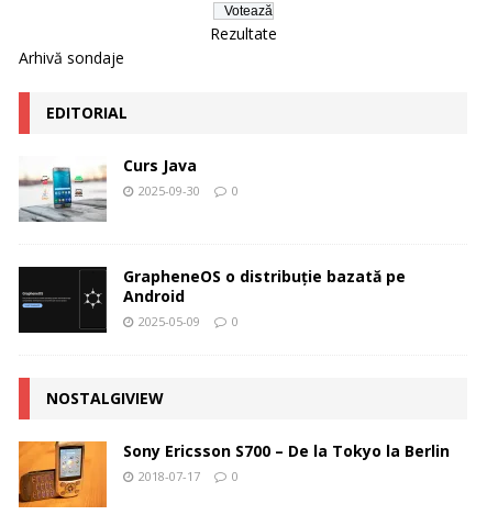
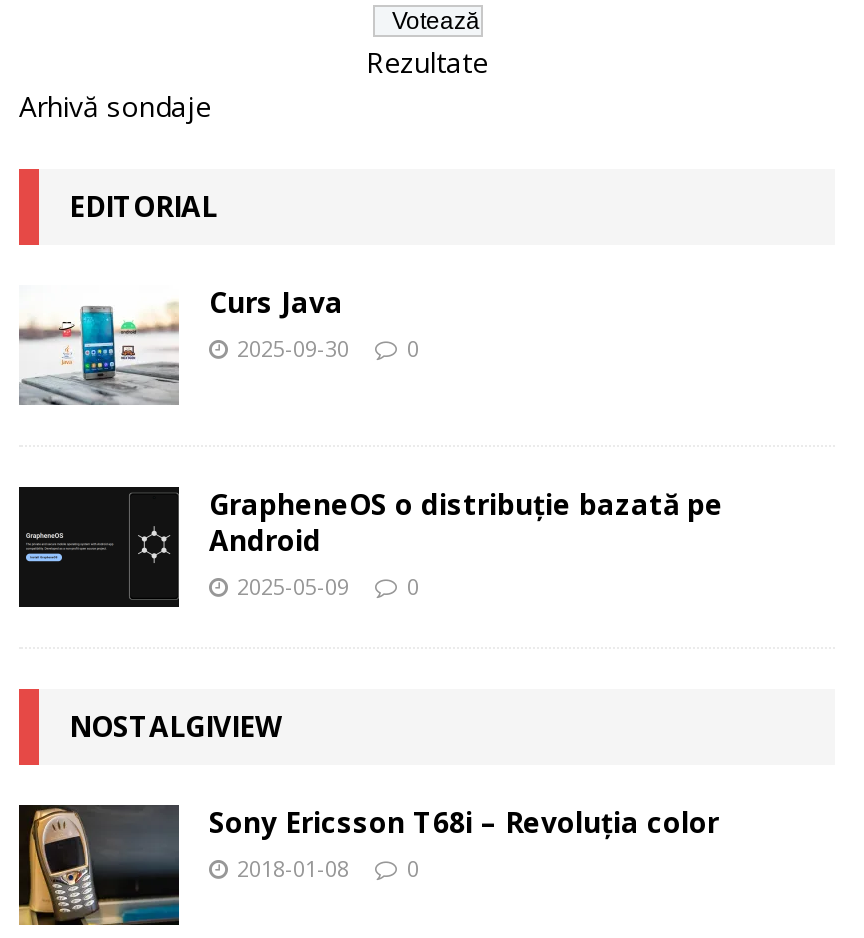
[18,440,450,508] [image] | Sony Ericsson S700 – De la Tokyo la Berlin | 2018-07-17 -> [17,802,719,928] [image] | Sony Ericsson T68i – Revoluţia color | 2018-01-08

